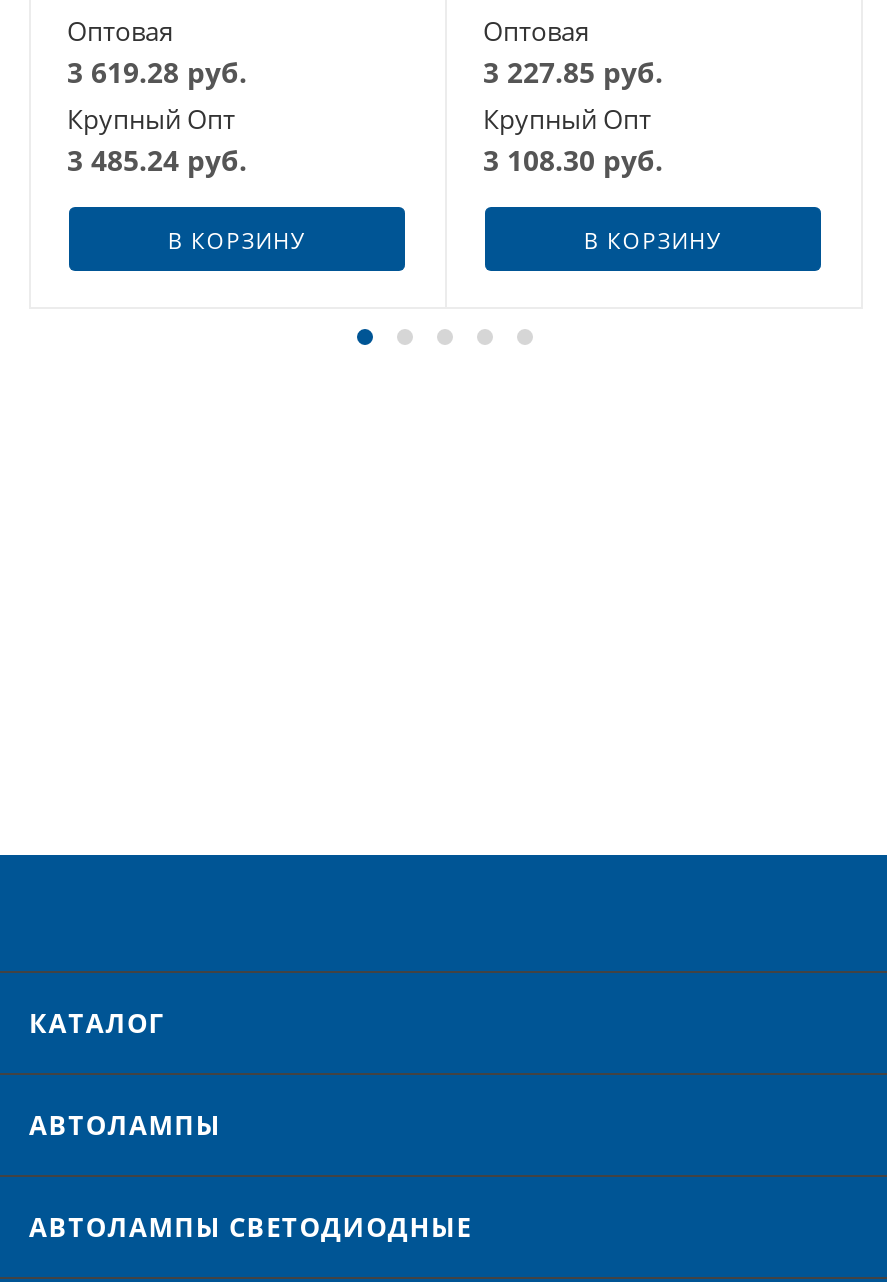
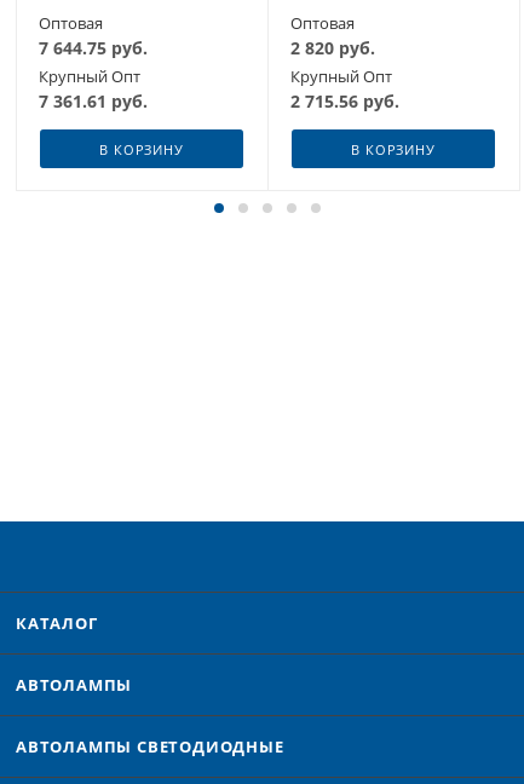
[67,54,247,92] 3 619.28 руб. -> [39,37,148,60] 7 644.75 руб.
[483,54,663,92] 3 227.85 руб. -> [290,37,375,60] 2 820 руб.
[67,142,247,180] 3 485.24 руб. -> [39,90,148,113] 7 361.61 руб.
[483,142,663,180] 3 108.30 руб. -> [290,90,399,113] 2 715.56 руб.

